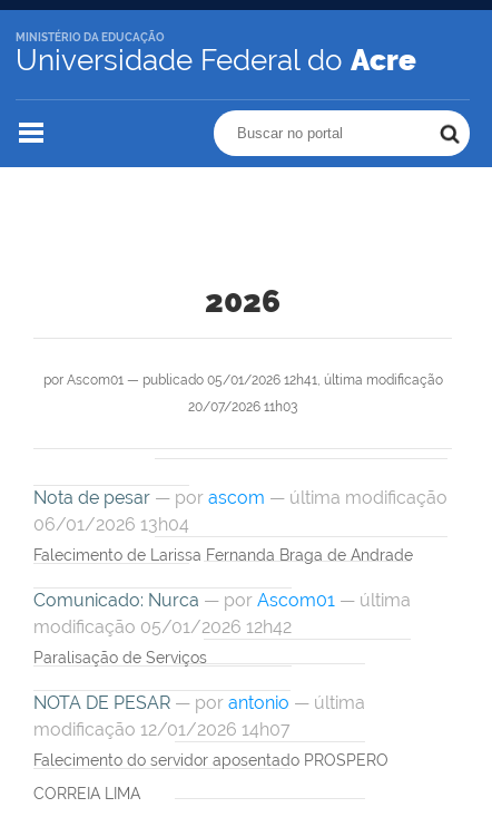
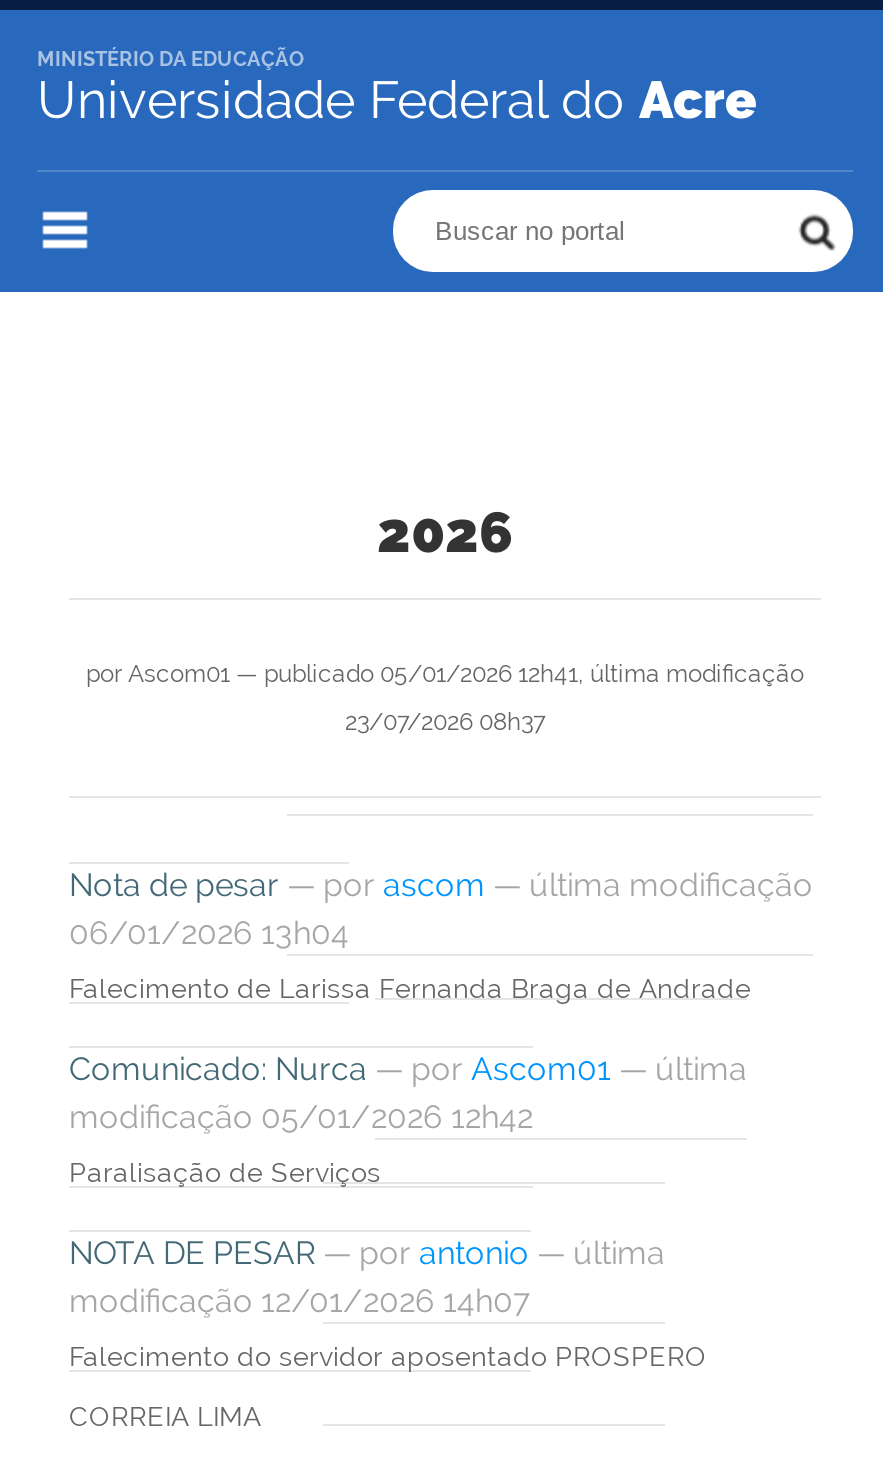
[188,399,297,415] 20/07/2026 11h03 -> [345,709,545,737] 23/07/2026 08h37

